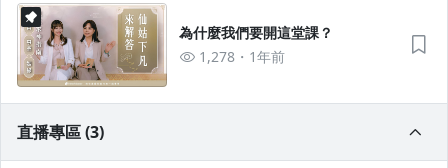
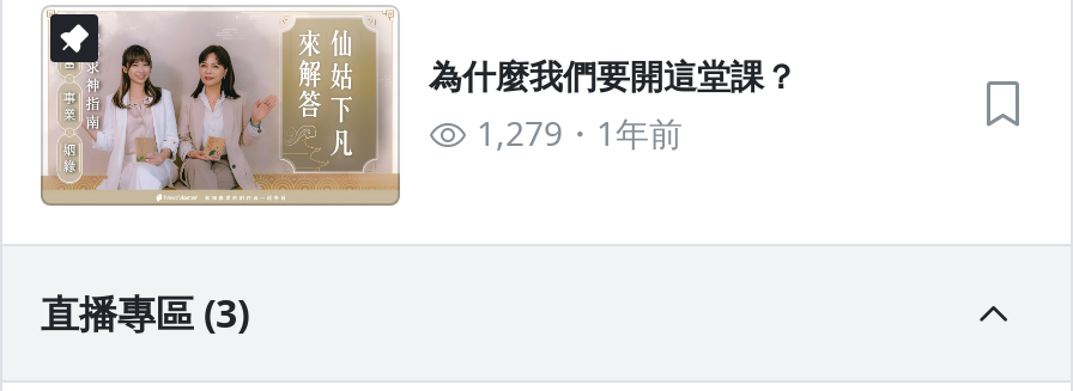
[199,47,285,66] 1,278 1年前 -> [477,110,683,155] 1,279 1年前

